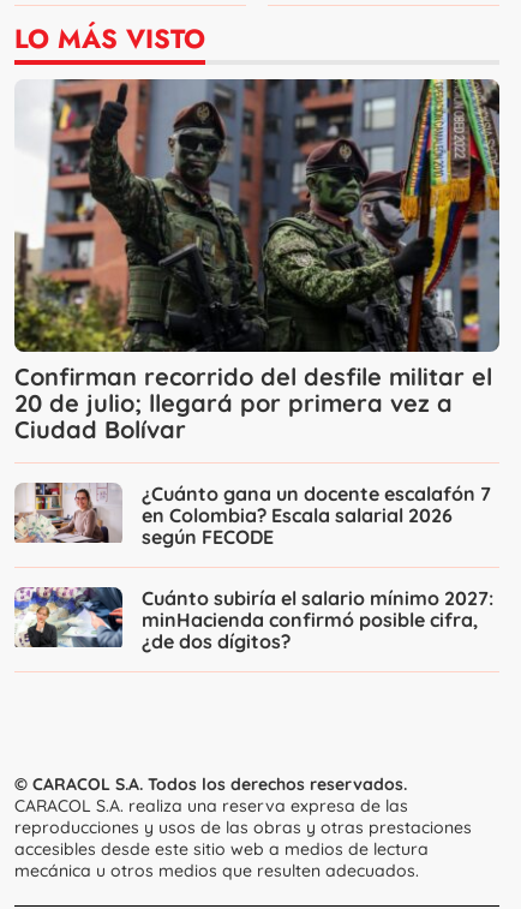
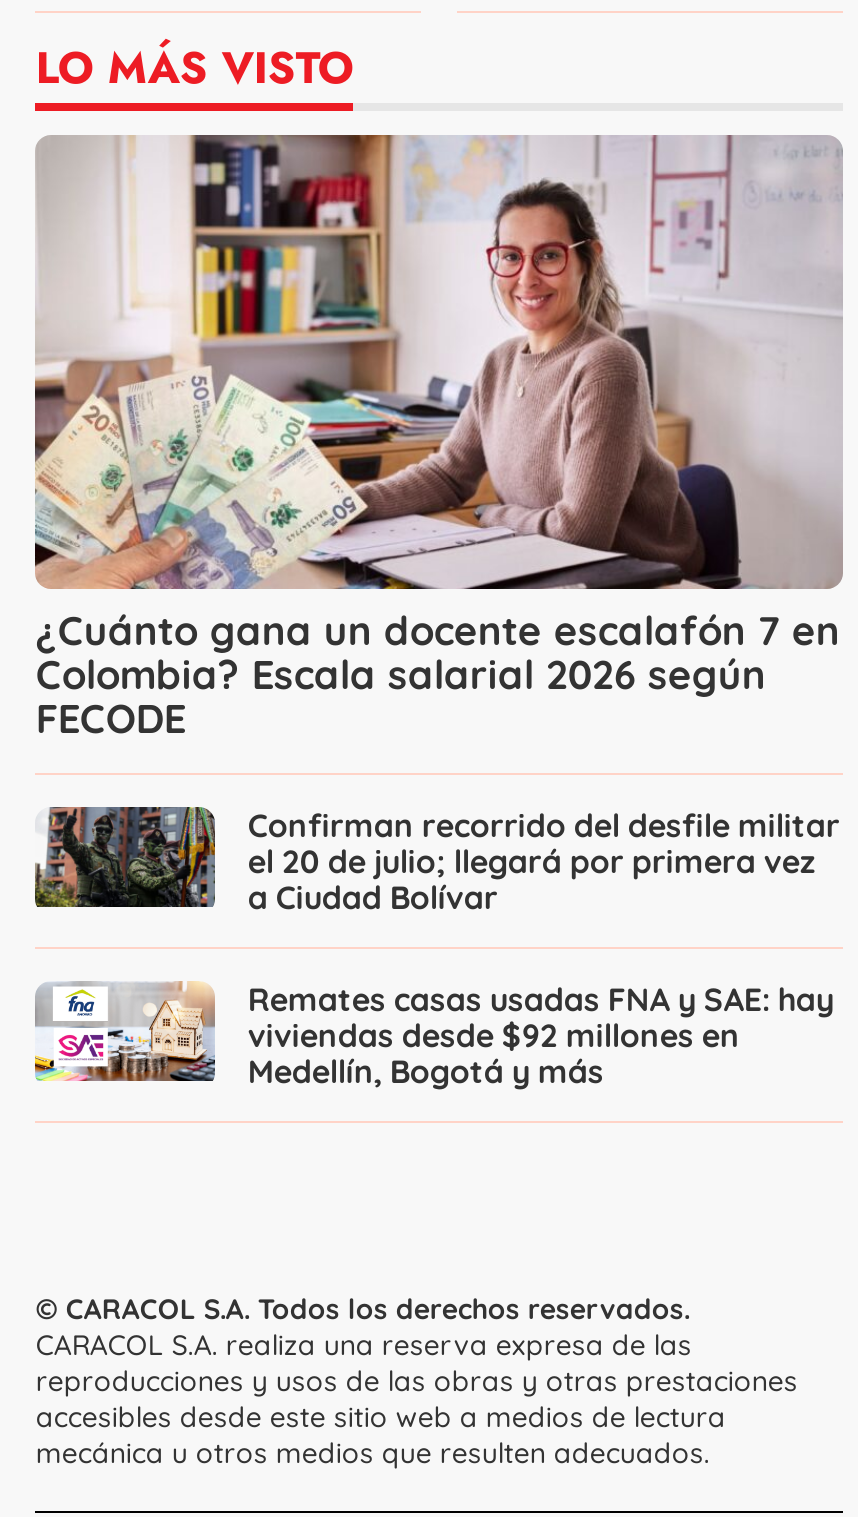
[14,78,501,444] [image] | Confirman recorrido del desfile militar el | 20 de julio; llegará por primera vez a | Ciudad Bolívar -> [33,133,843,742] [image] | ¿Cuánto gana un docente escalafón 7 en | Colombia? Escala salarial 2026 según | FECODE
[14,481,491,548] [image] | ¿Cuánto gana un docente escalafón 7 | en Colombia? Escala salarial 2026 | según FECODE -> [35,804,840,916] [image] | Confirman recorrido del desfile militar | el 20 de julio; llegará por primera vez | a Ciudad Bolívar
[14,586,494,653] [image] | Cuánto subiría el salario mínimo 2027: | minHacienda confirmó posible cifra, | ¿de dos dígitos? -> [33,978,834,1090] [image] | Remates casas usadas FNA y SAE: hay | viviendas desde $92 millones en | Medellín, Bogotá y más

